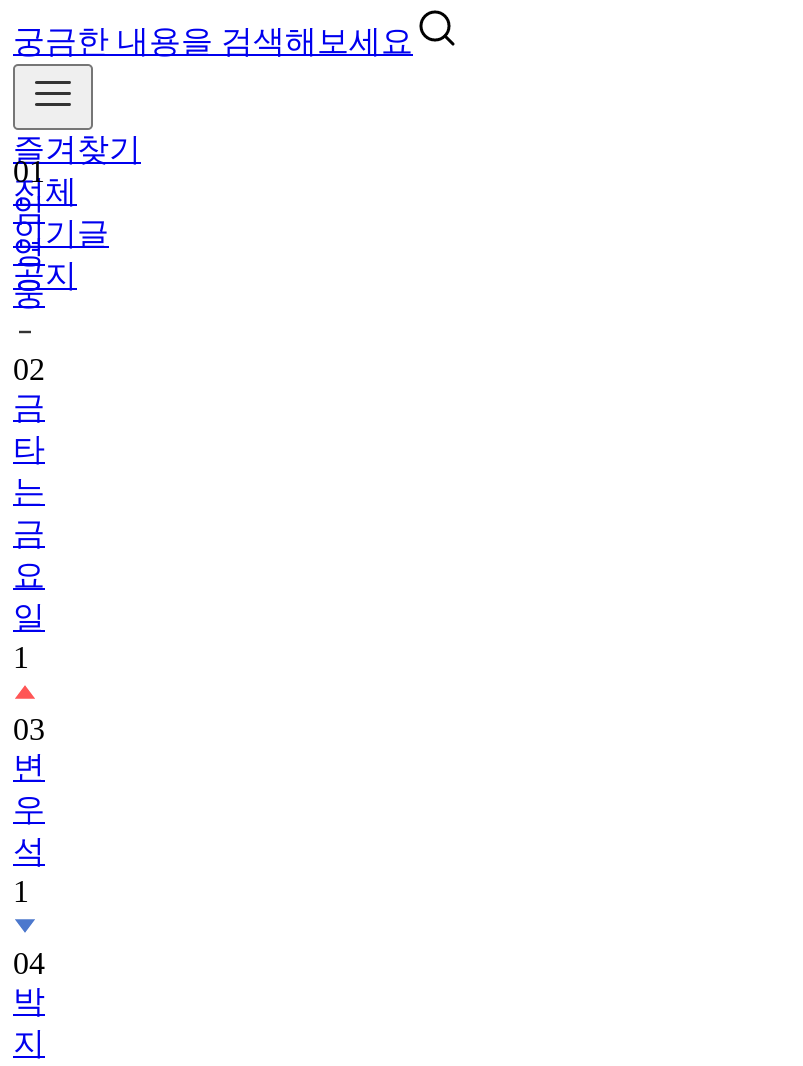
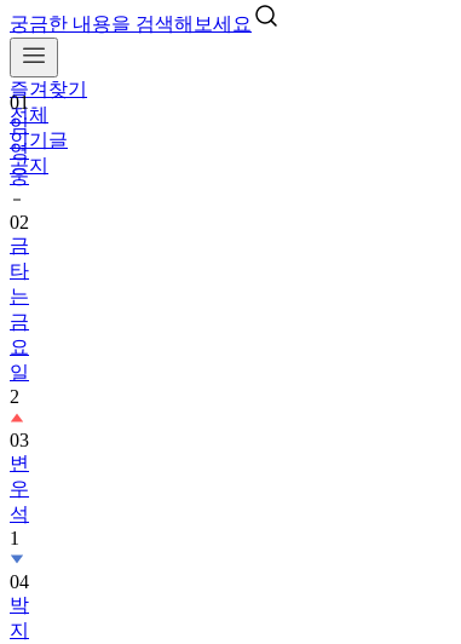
[13,639,29,673] 1 -> [10,386,19,406] 2

